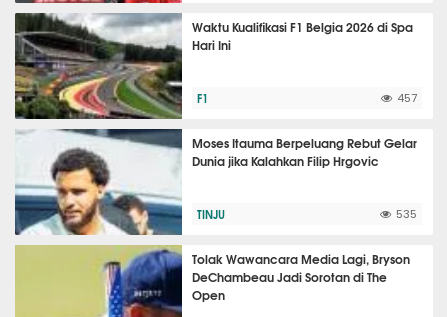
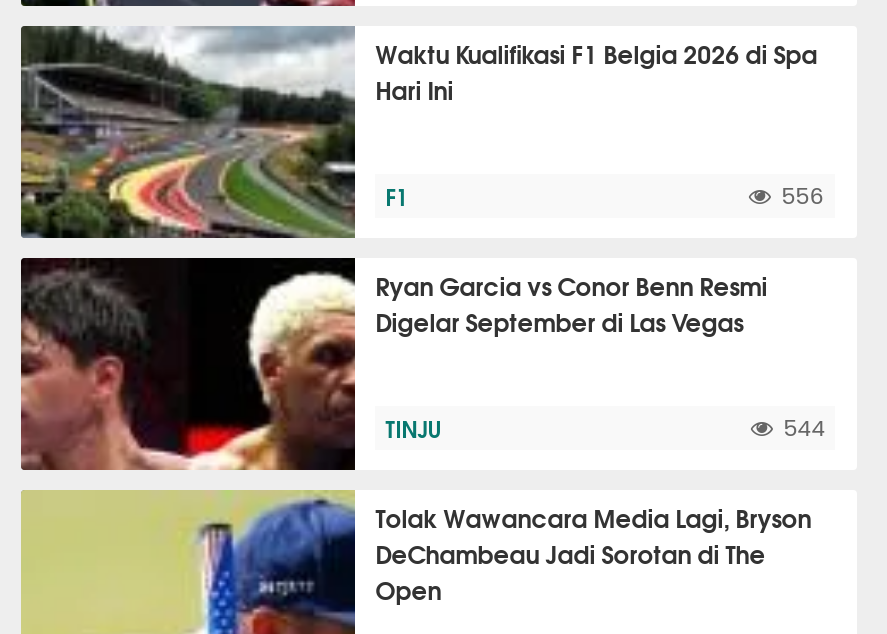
[397,93,417,104] 457 -> [781,186,825,208] 556
[14,128,417,236] [image] | Moses Itauma Berpeluang Rebut Gelar | Dunia jika Kalahkan Filip Hrgovic -> [19,256,767,472] [image] | Ryan Garcia vs Conor Benn Resmi | Digelar September di Las Vegas
[396,209,417,220] 535 -> [783,418,825,440] 544

